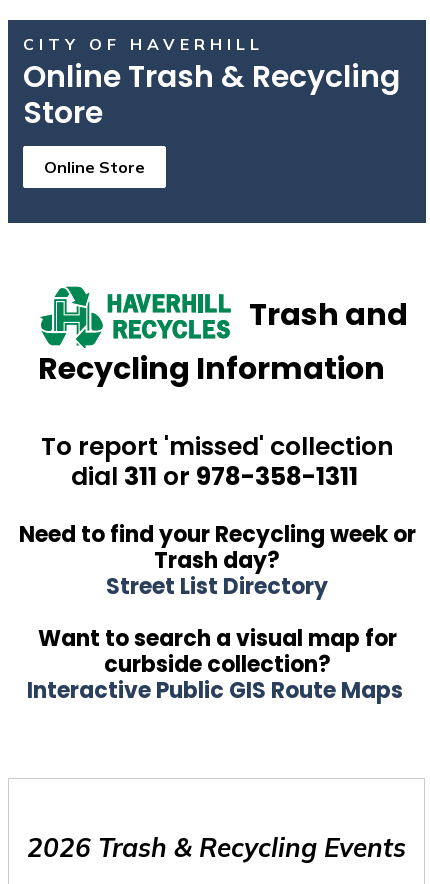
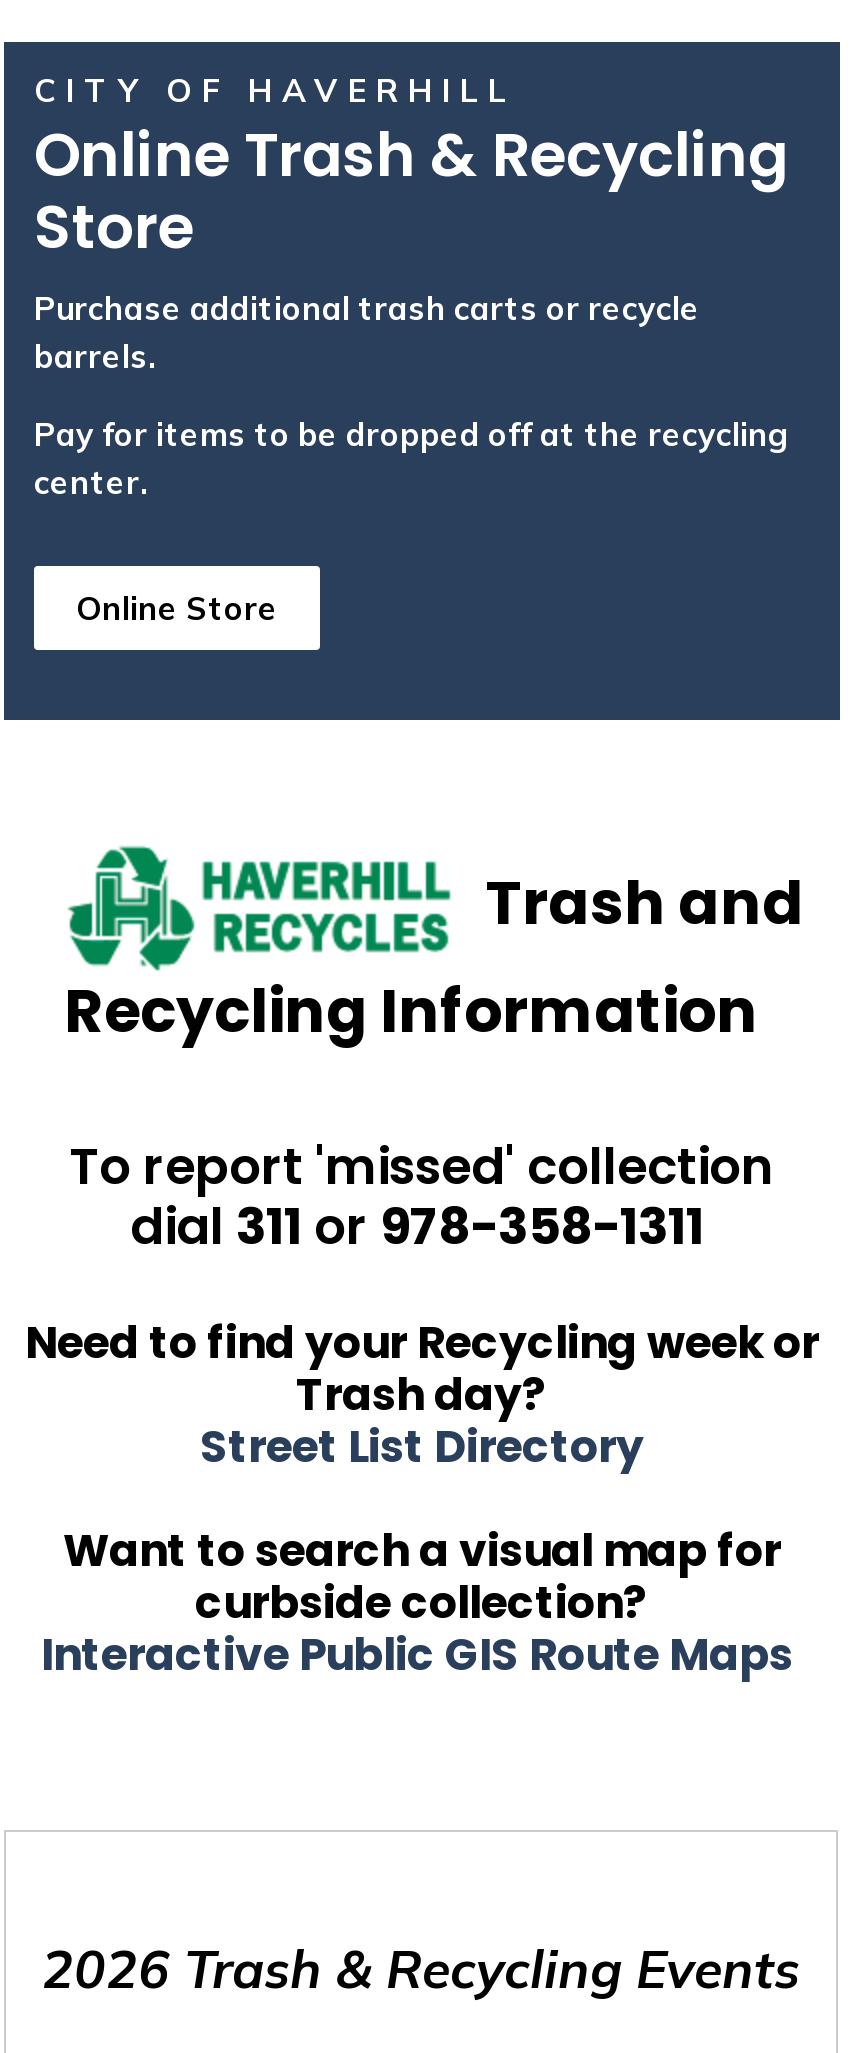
none -> [34,288,788,502] Purchase additional trash carts or recycle | barrels. | Pay for items to be dropped off at the recycling | center.

